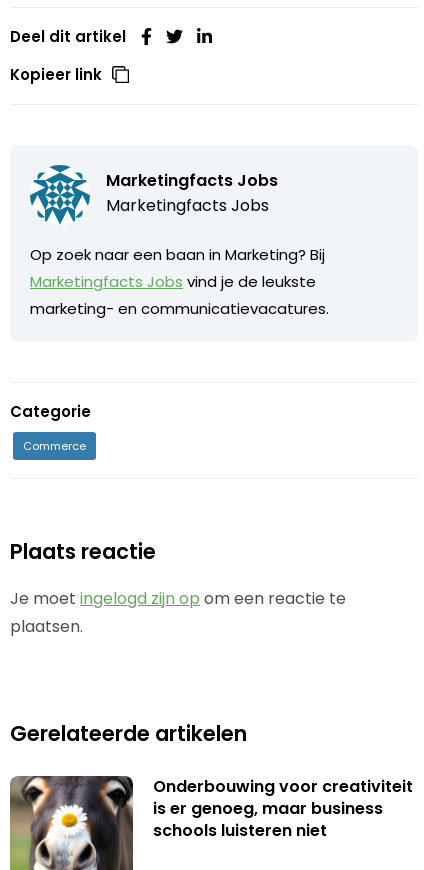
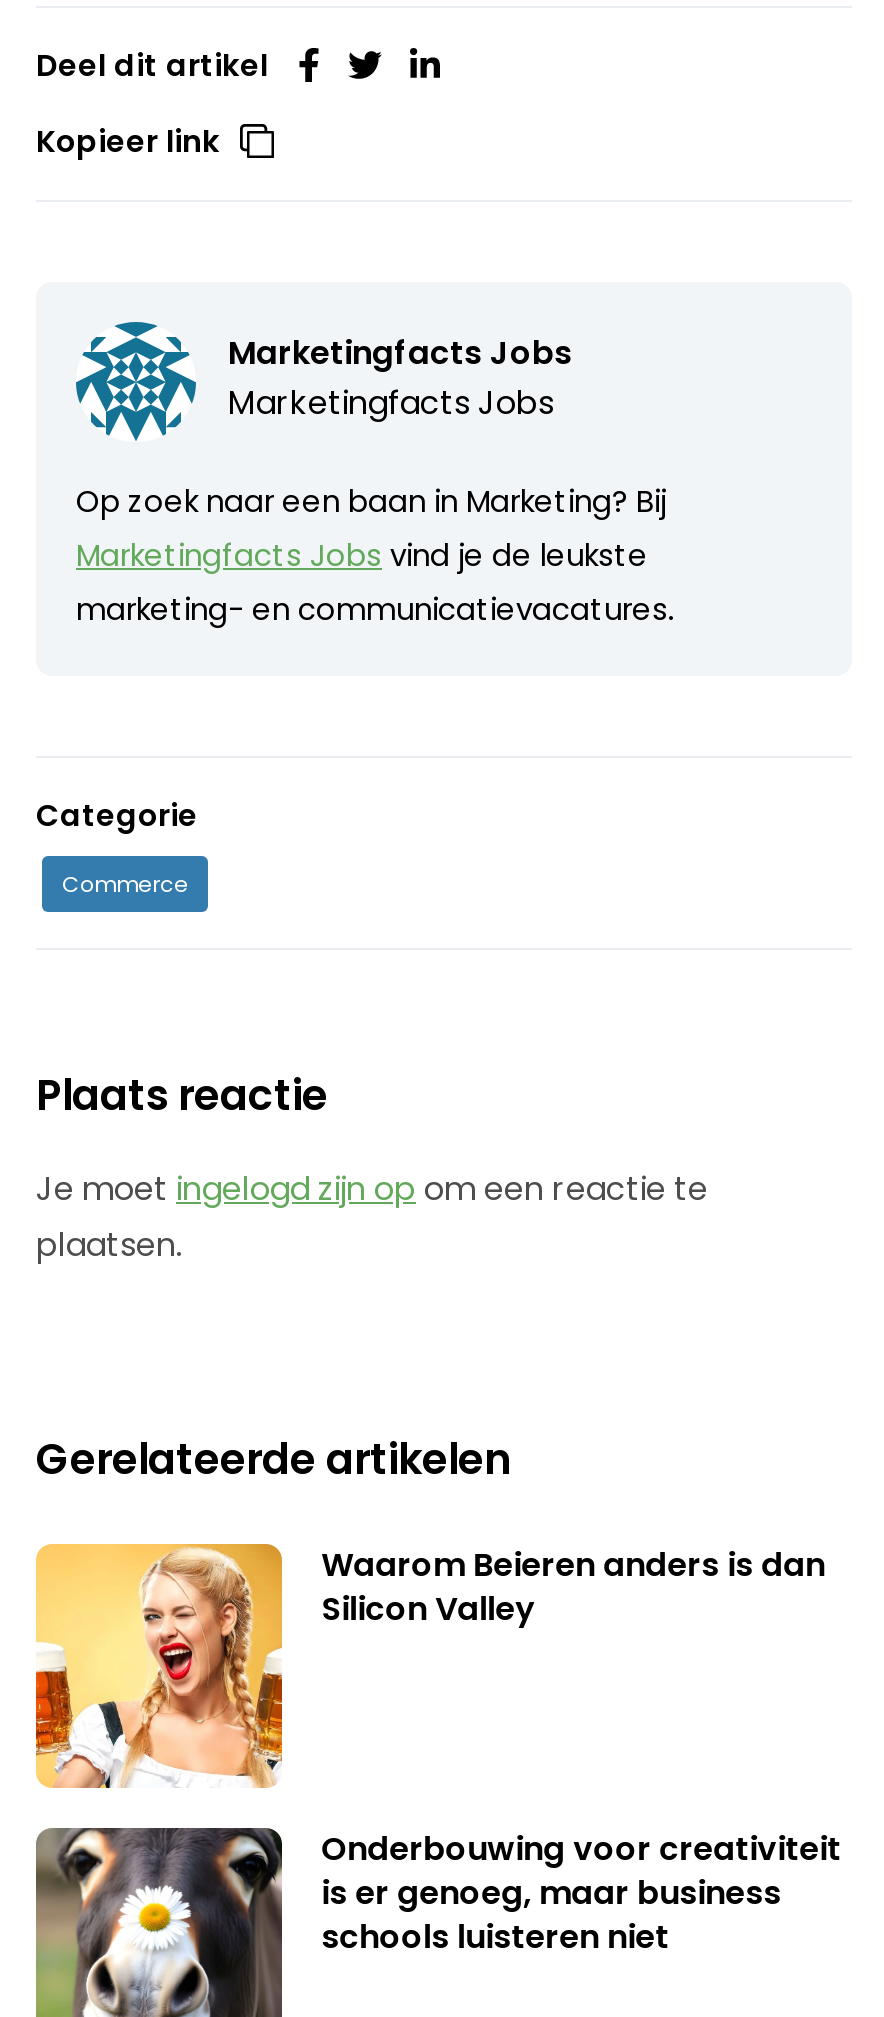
none -> [34,1541,825,1790] [image] | Waarom Beieren anders is dan | Silicon Valley

